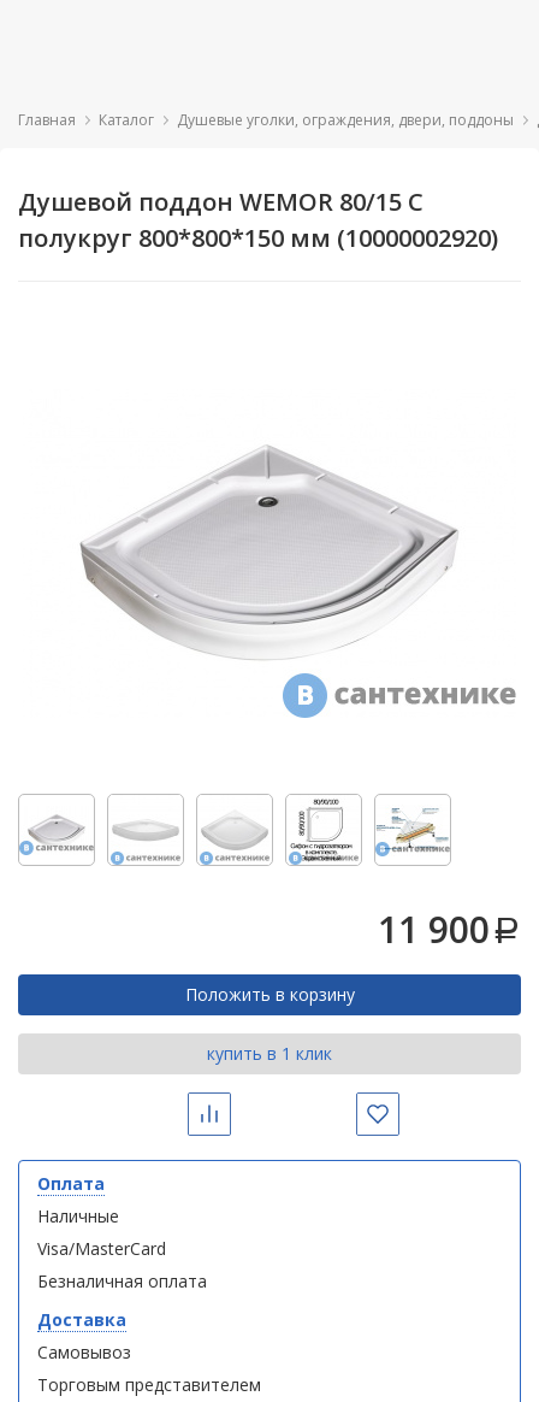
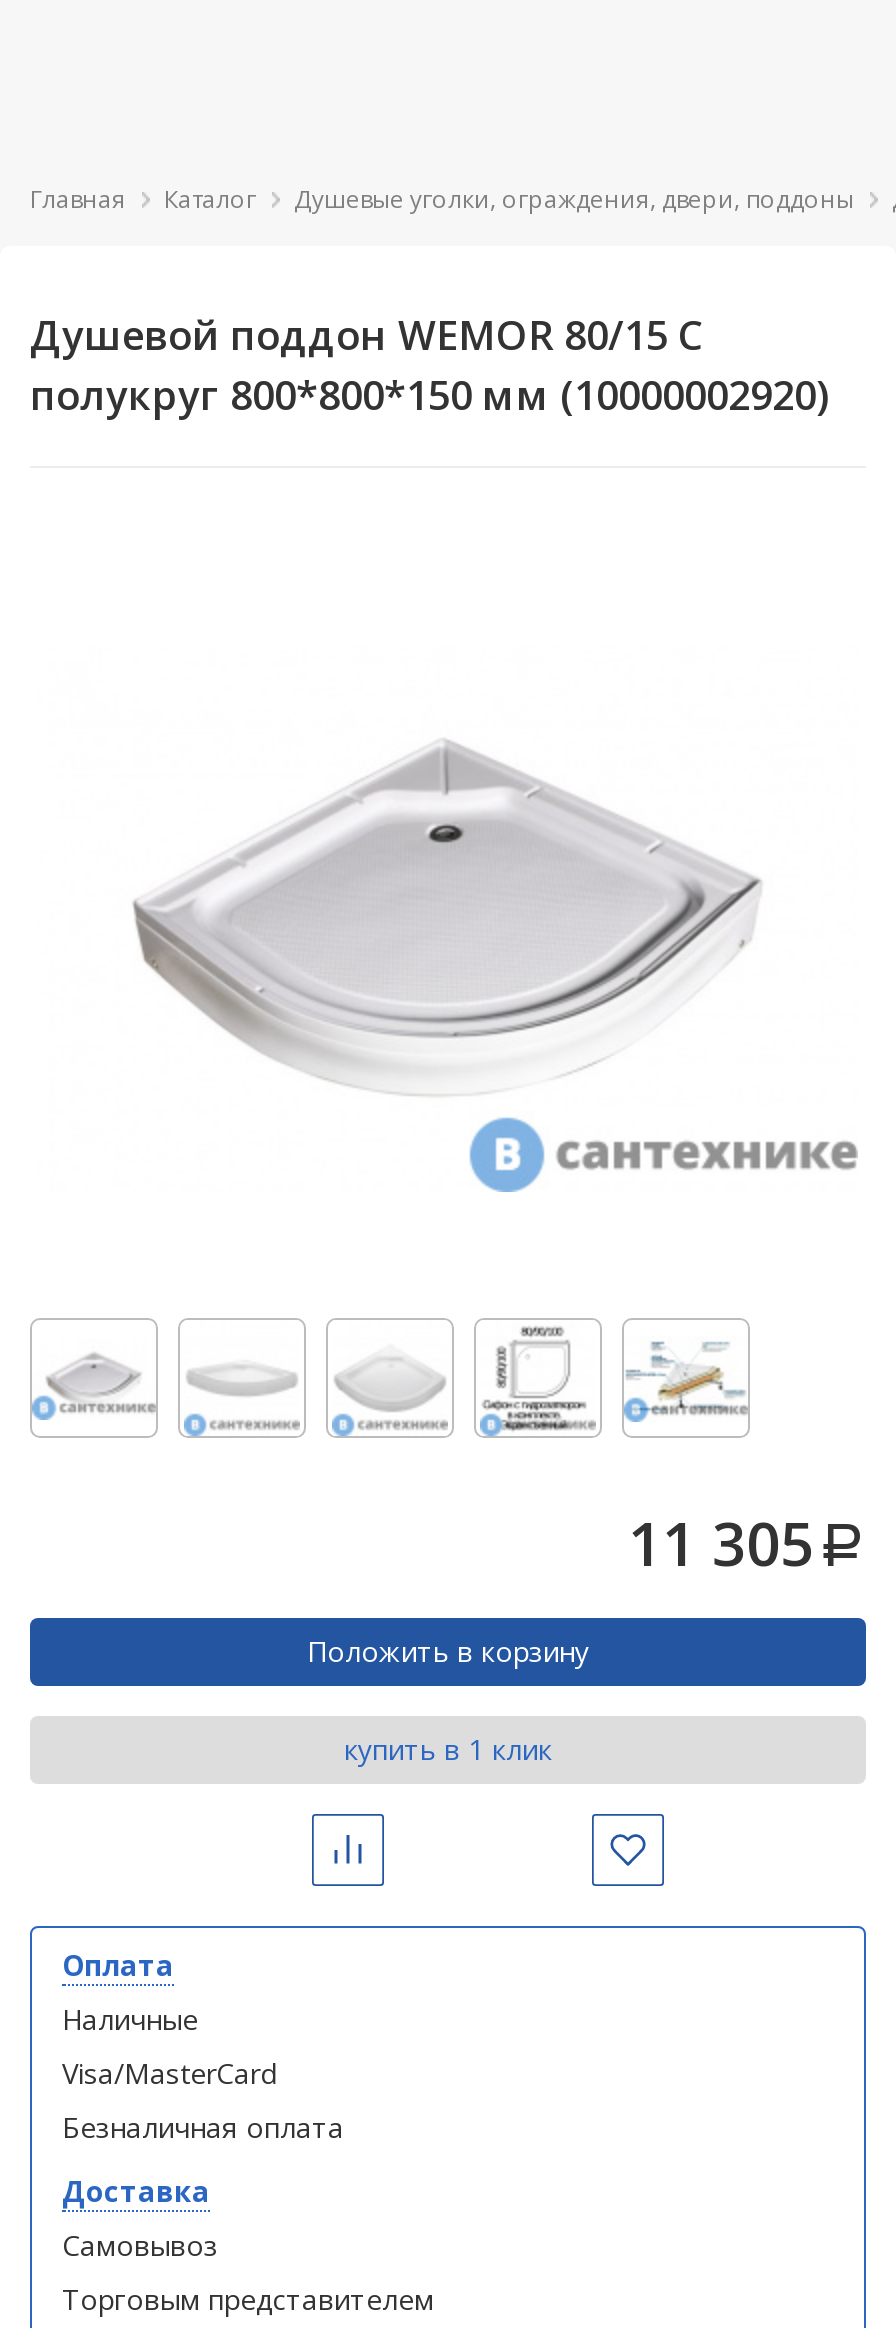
[378,905,521,954] 11 900a -> [628,1502,866,1584] 11 305a

